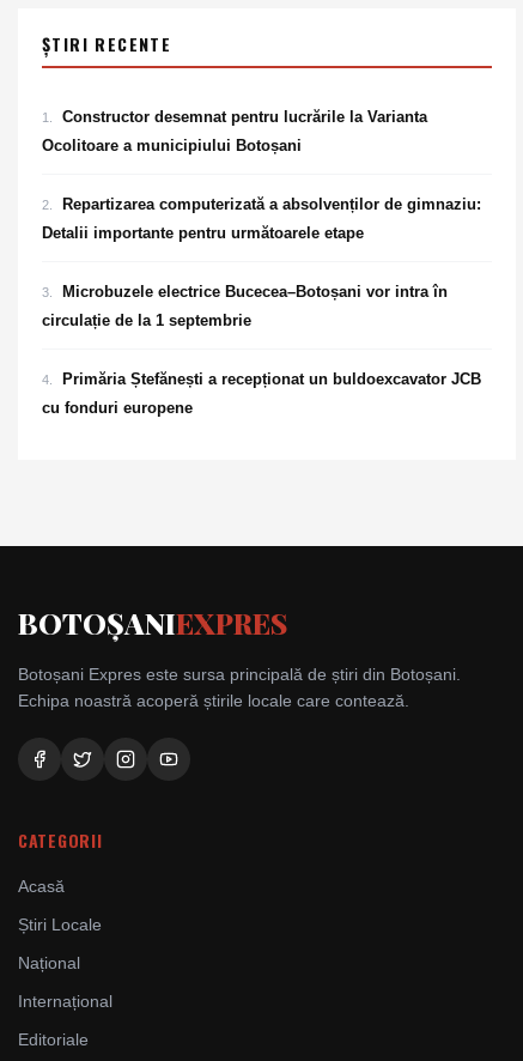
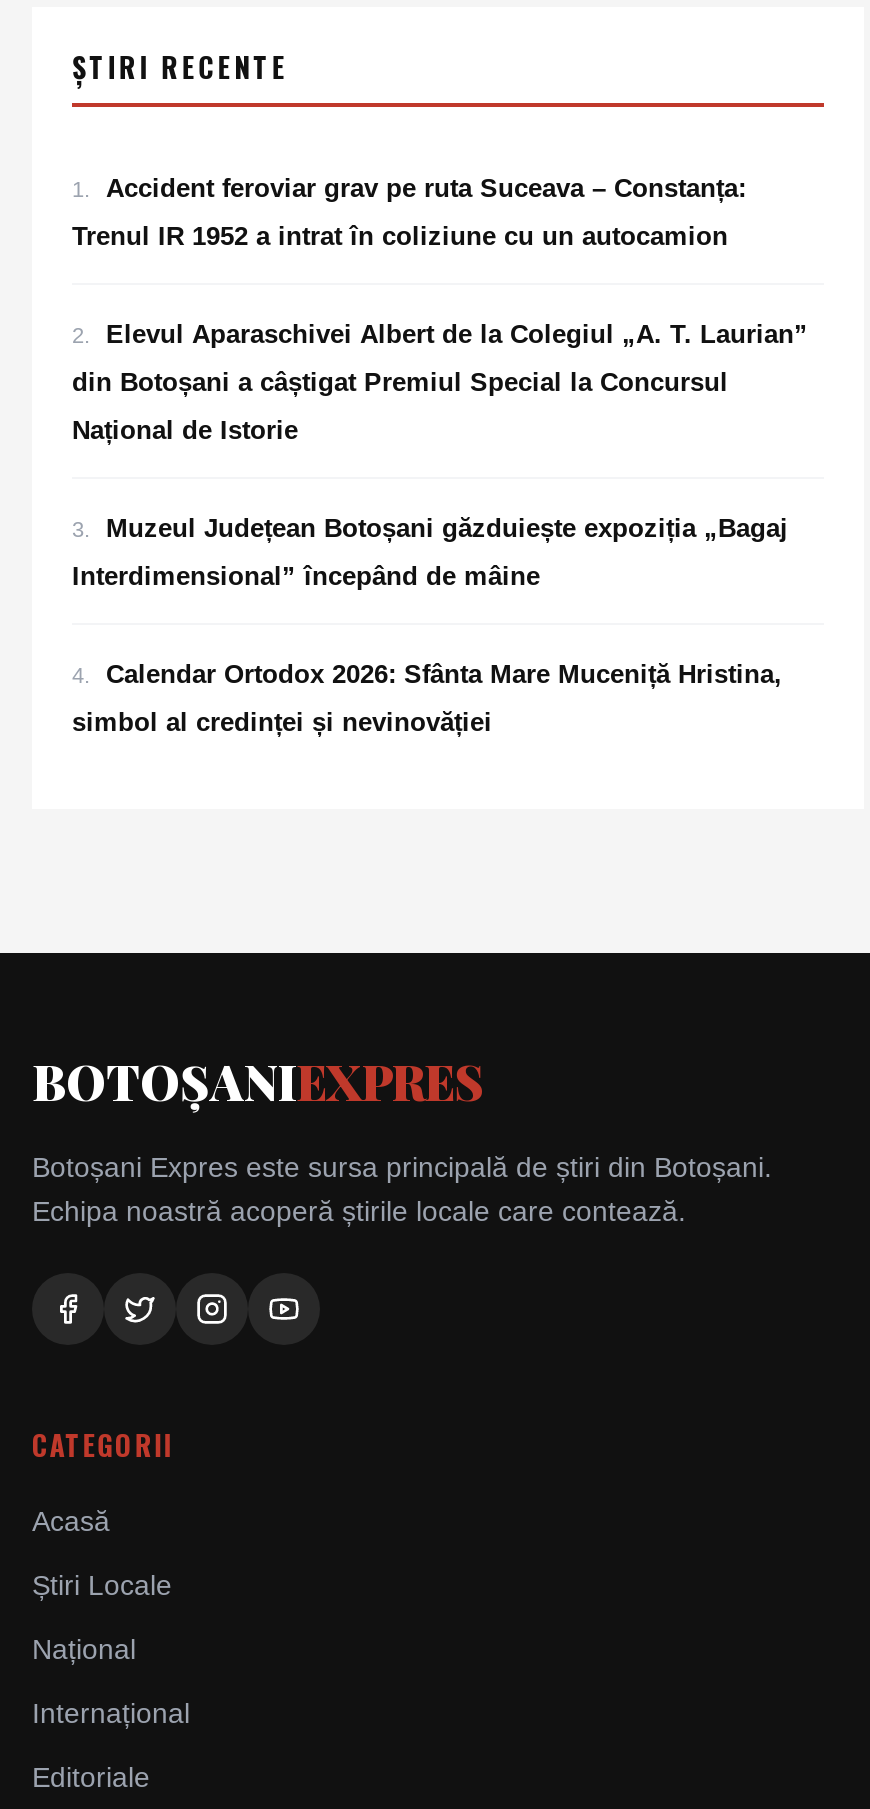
[62,108,427,126] Constructor desemnat pentru lucrările la Varianta -> [106,173,746,203] Accident feroviar grav pe ruta Suceava – Constanța:
[42,137,302,155] Ocolitoare a municipiului Botoșani -> [72,221,728,251] Trenul IR 1952 a intrat în coliziune cu un autocamion
[42,195,481,242] Repartizarea computerizată a absolvenților de gimnaziu: | Detalii importante pentru următoarele etape -> [72,319,808,445] Elevul Aparaschivei Albert de la Colegiul „A. T. Laurian” | din Botoșani a câștigat Premiul Special la Concursul | Național de Istorie
[62,283,448,301] Microbuzele electrice Bucecea–Botoșani vor intra în -> [106,513,788,543] Muzeul Județean Botoșani găzduiește expoziția „Bagaj
[42,312,251,330] circulație de la 1 septembrie -> [72,561,540,591] Interdimensional” începând de mâine
[62,370,481,388] Primăria Ștefănești a recepționat un buldoexcavator JCB -> [106,659,782,689] Calendar Ortodox 2026: Sfânta Mare Muceniță Hristina,
[42,399,193,417] cu fonduri europene -> [72,707,492,737] simbol al credinței și nevinovăției

